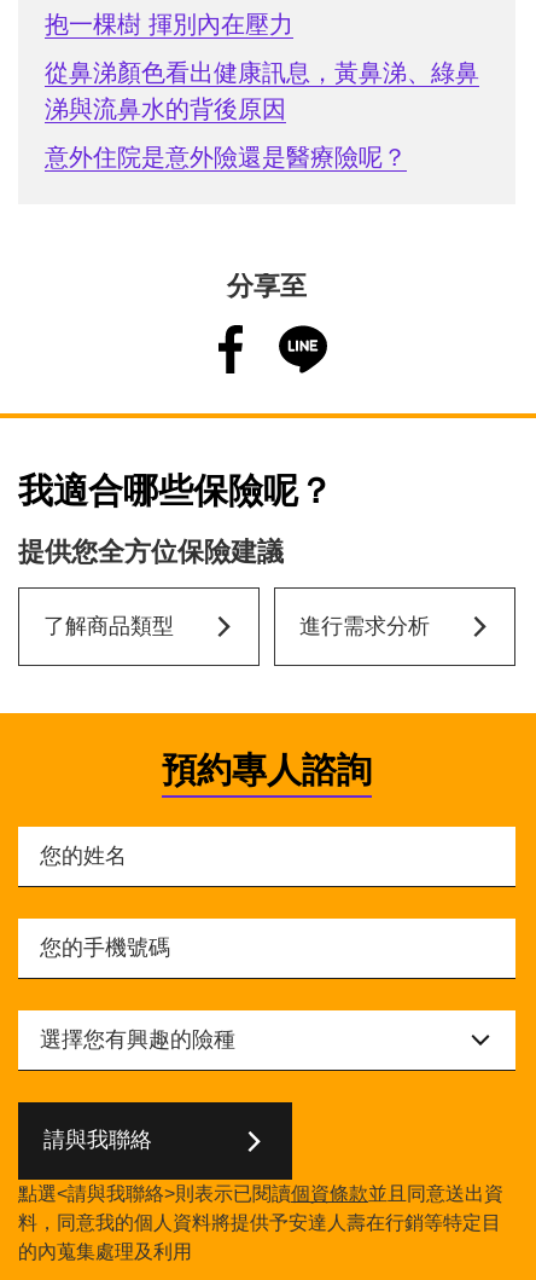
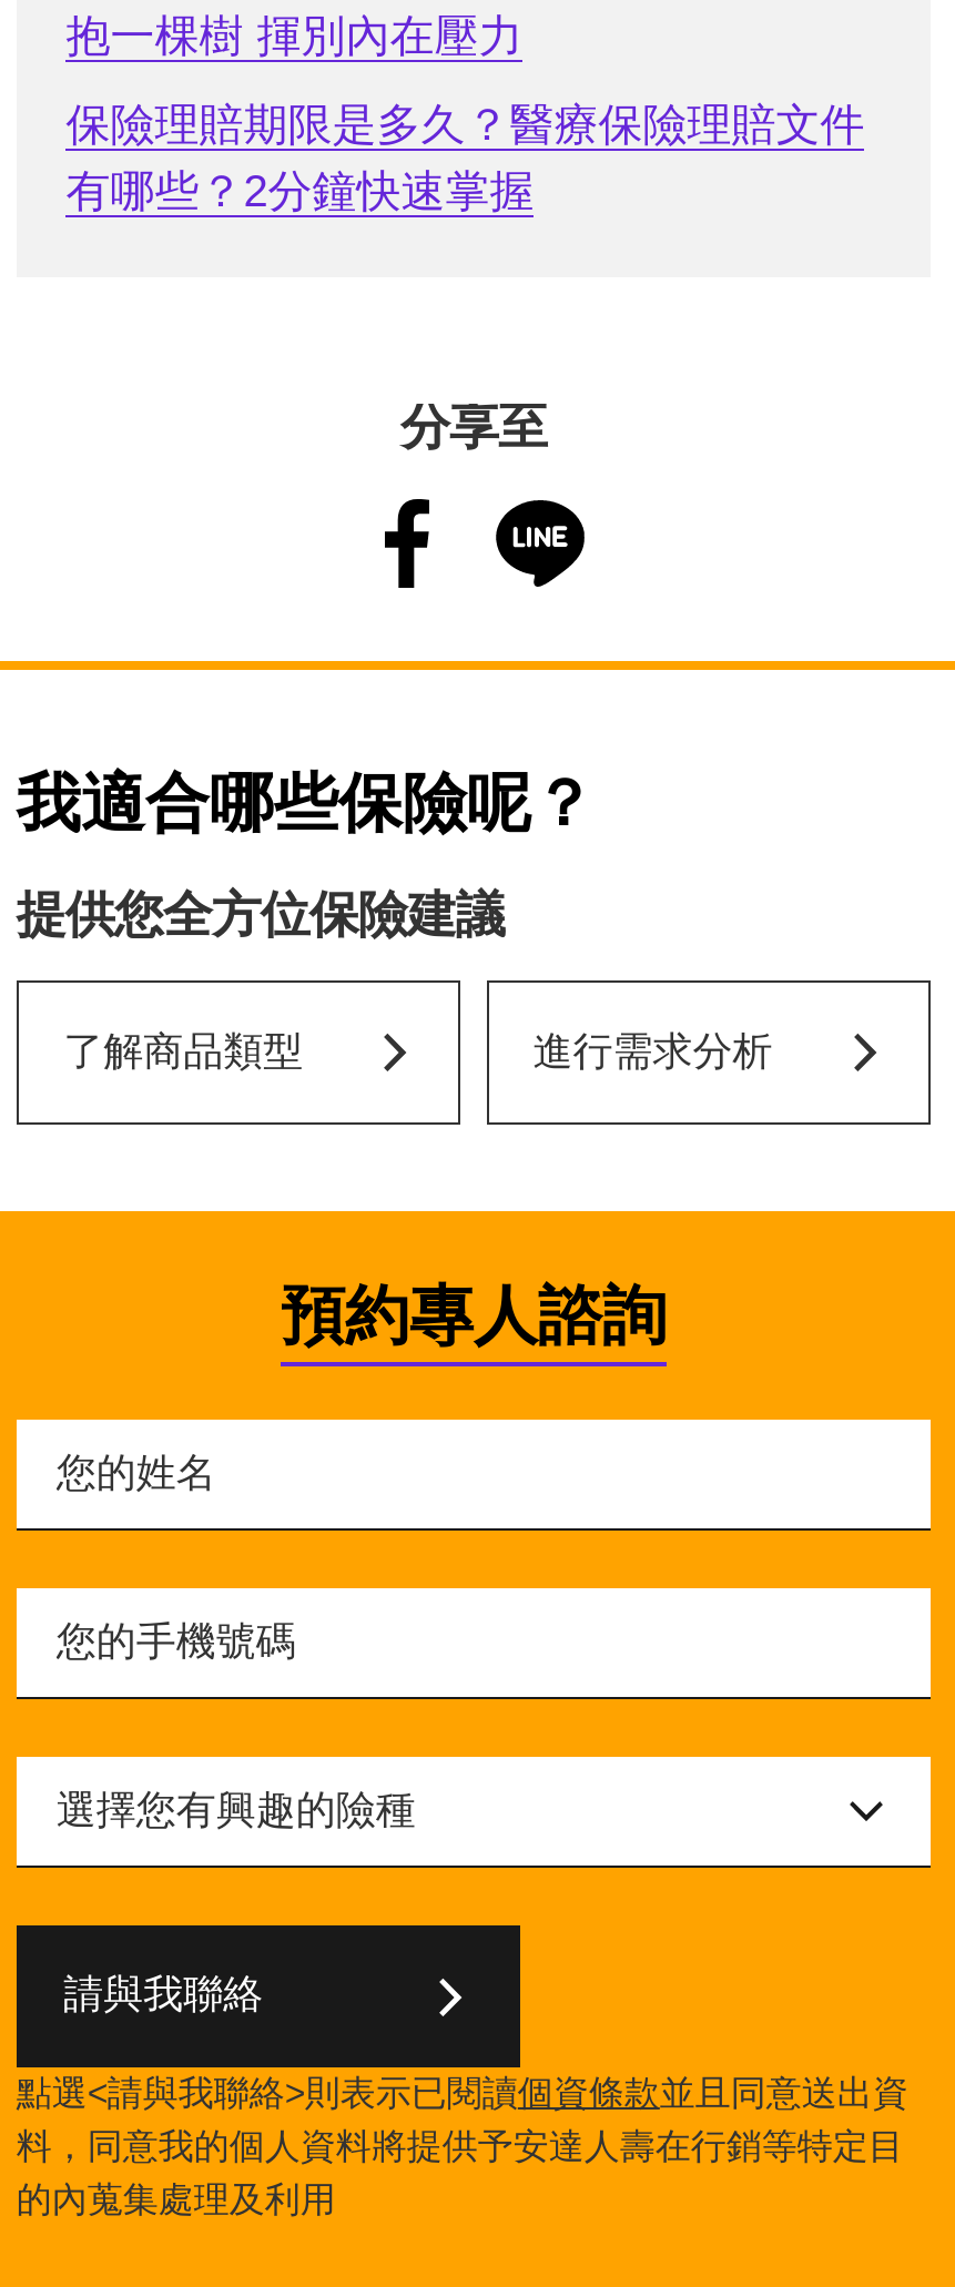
[45,59,480,170] 從鼻涕顏色看出健康訊息，黃鼻涕、綠鼻 | 涕與流鼻水的背後原因 | 意外住院是意外險還是醫療險呢？ -> [66,99,865,215] 保險理賠期限是多久？醫療保險理賠文件 | 有哪些？2分鐘快速掌握

